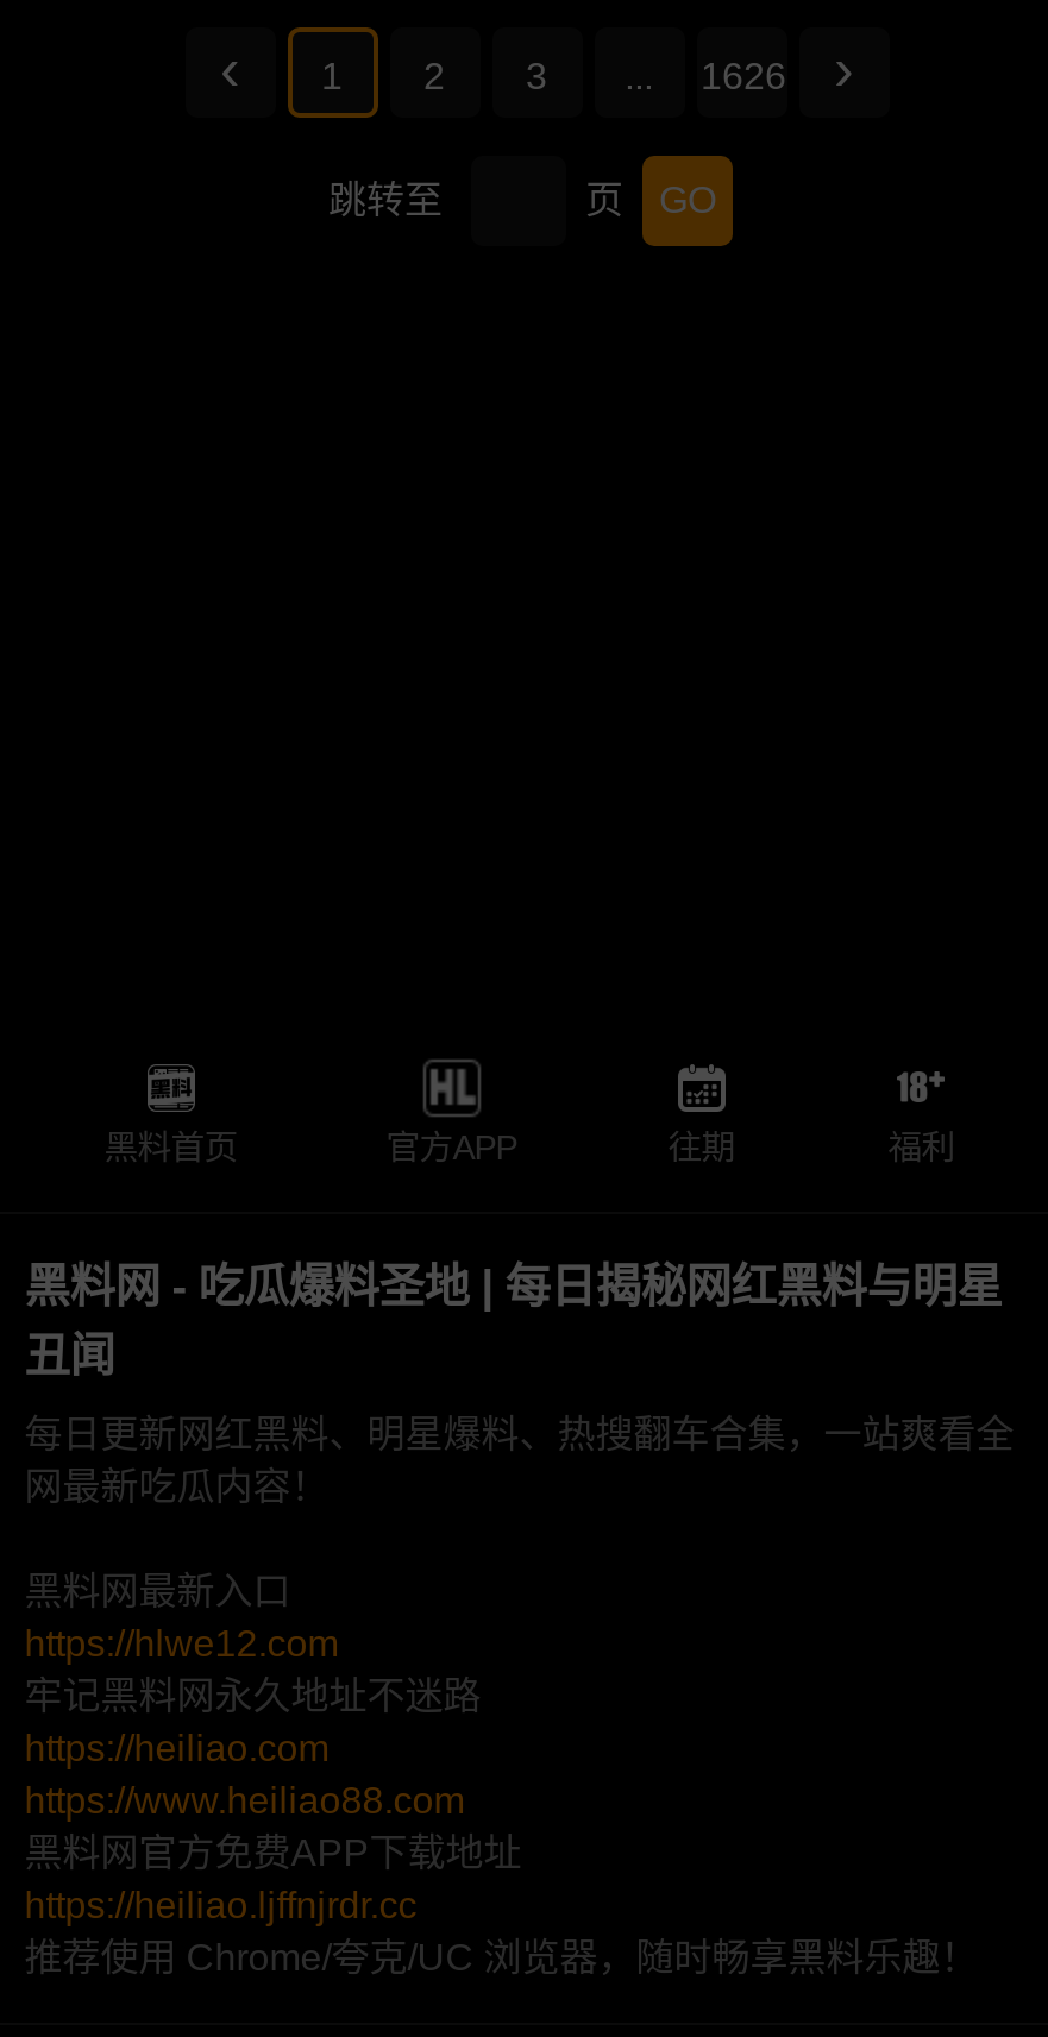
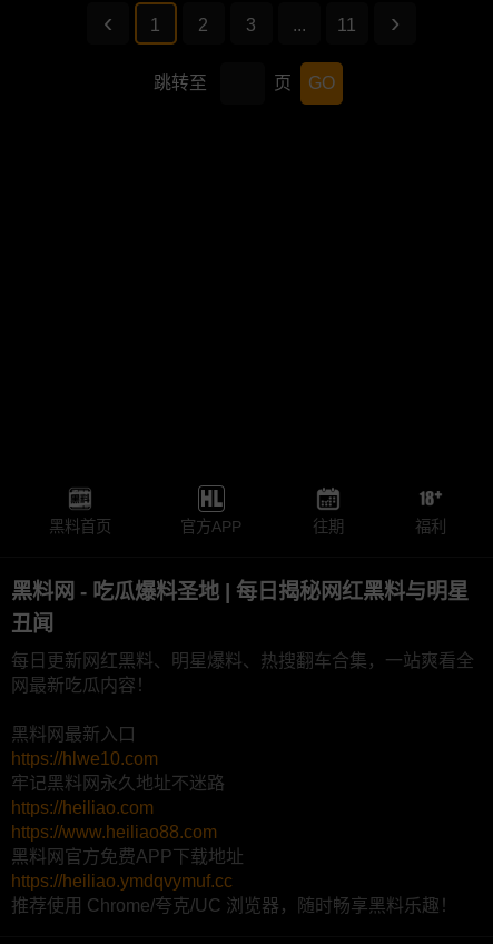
[701,56,786,97] 1626 -> [337,16,356,35] 11
[24,1624,338,1664] https://hlwe12.com -> [11,750,158,768] https://hlwe10.com
[24,1886,417,1926] https://heiliao.ljffnjrdr.cc -> [11,872,233,891] https://heiliao.ymdqvymuf.cc

